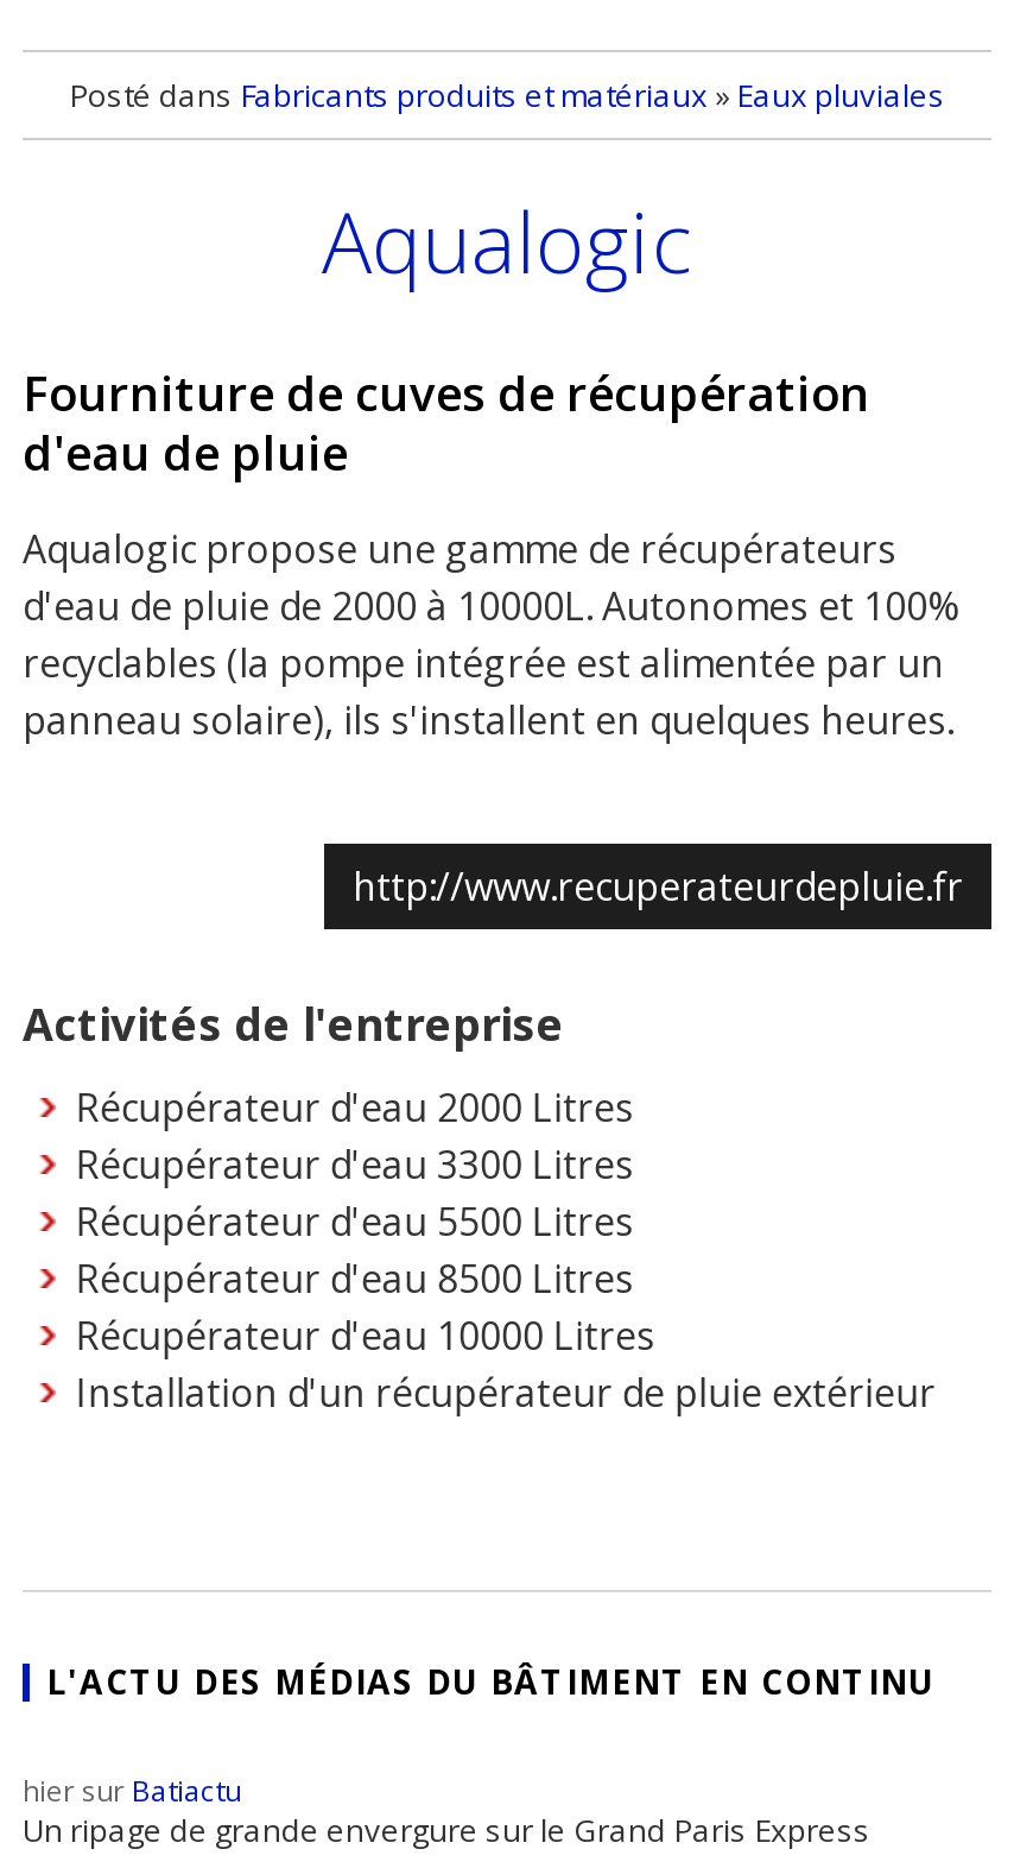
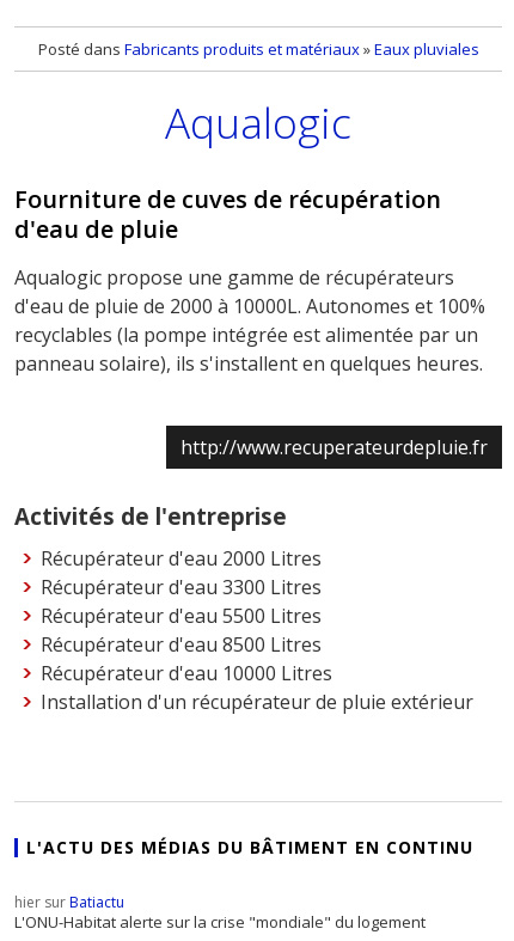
[23,1809,870,1852] Un ripage de grande envergure sur le Grand Paris Express -> [14,911,426,933] L'ONU-Habitat alerte sur la crise "mondiale" du logement

